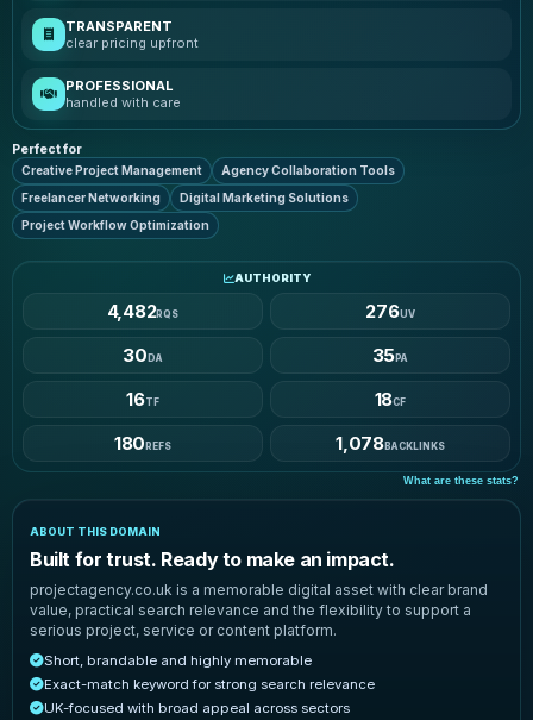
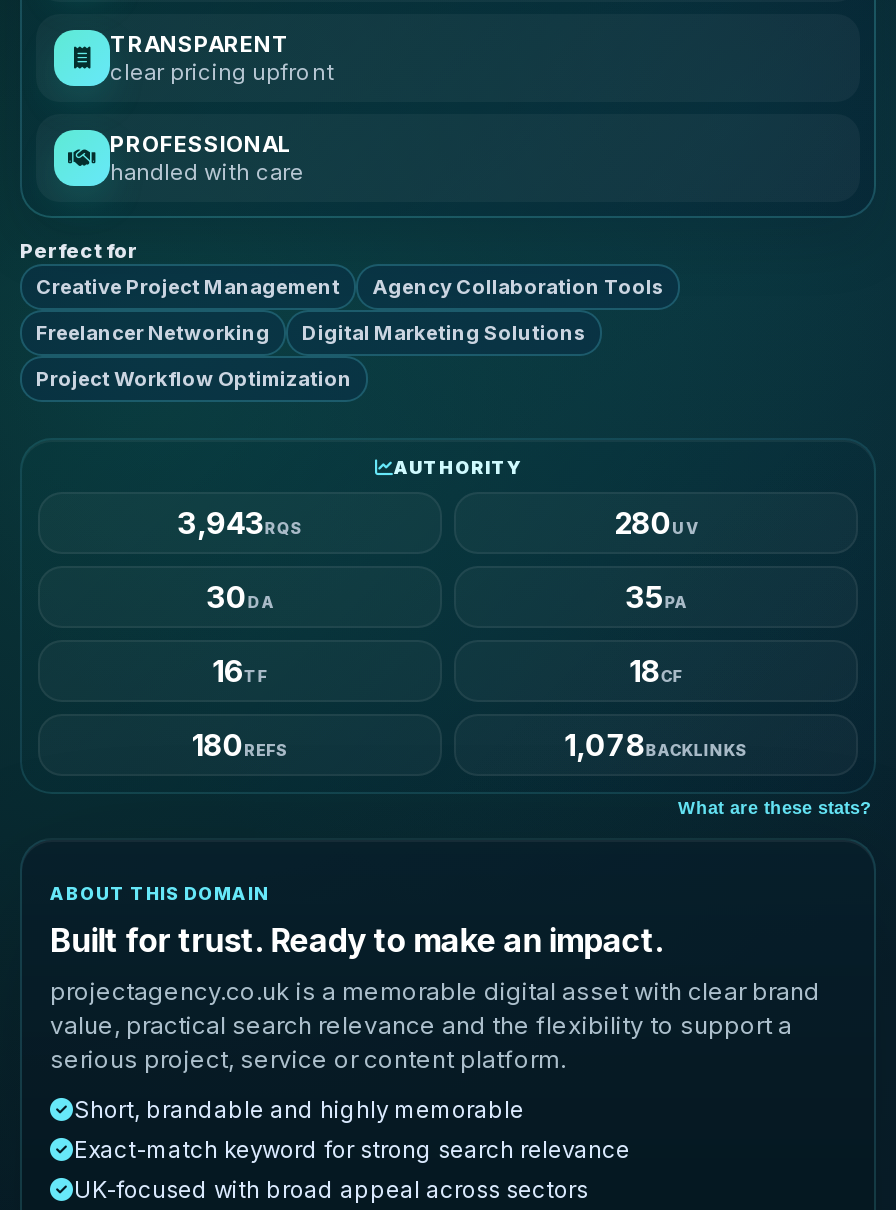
[107,300,179,323] 4,482RQS -> [178,504,302,542] 3,943RQS
[366,300,415,323] 276UV -> [614,504,698,542] 280UV

